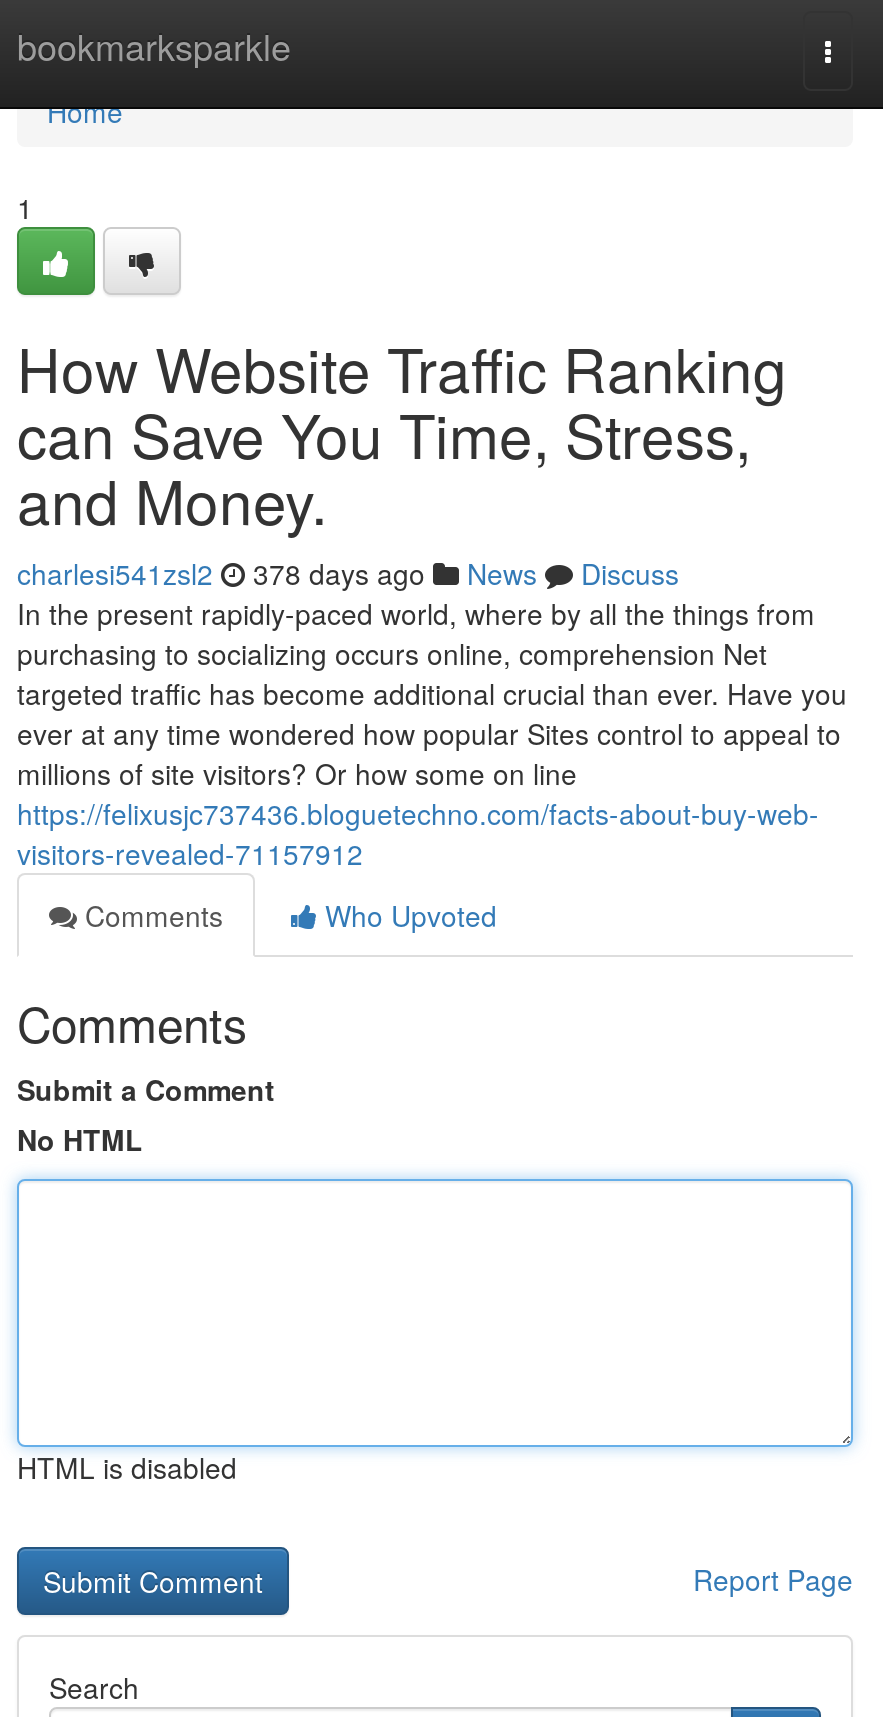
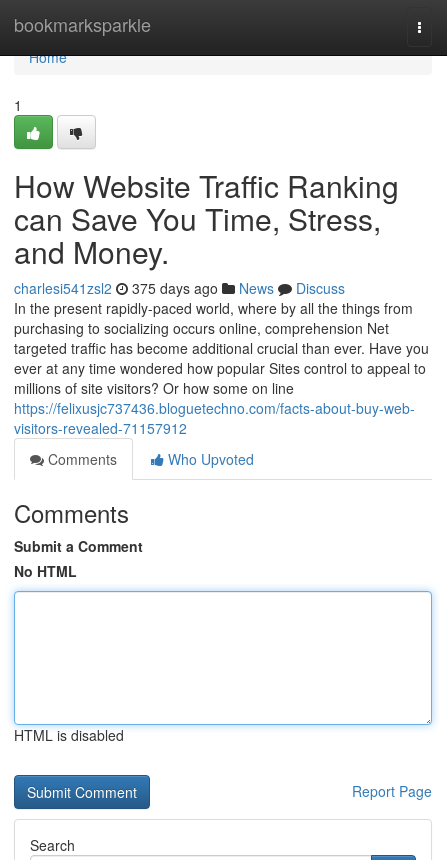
[17,553,679,593] charlesi541zsl2 378 days ago News Discuss -> [14,278,345,298] charlesi541zsl2 375 days ago News Discuss

